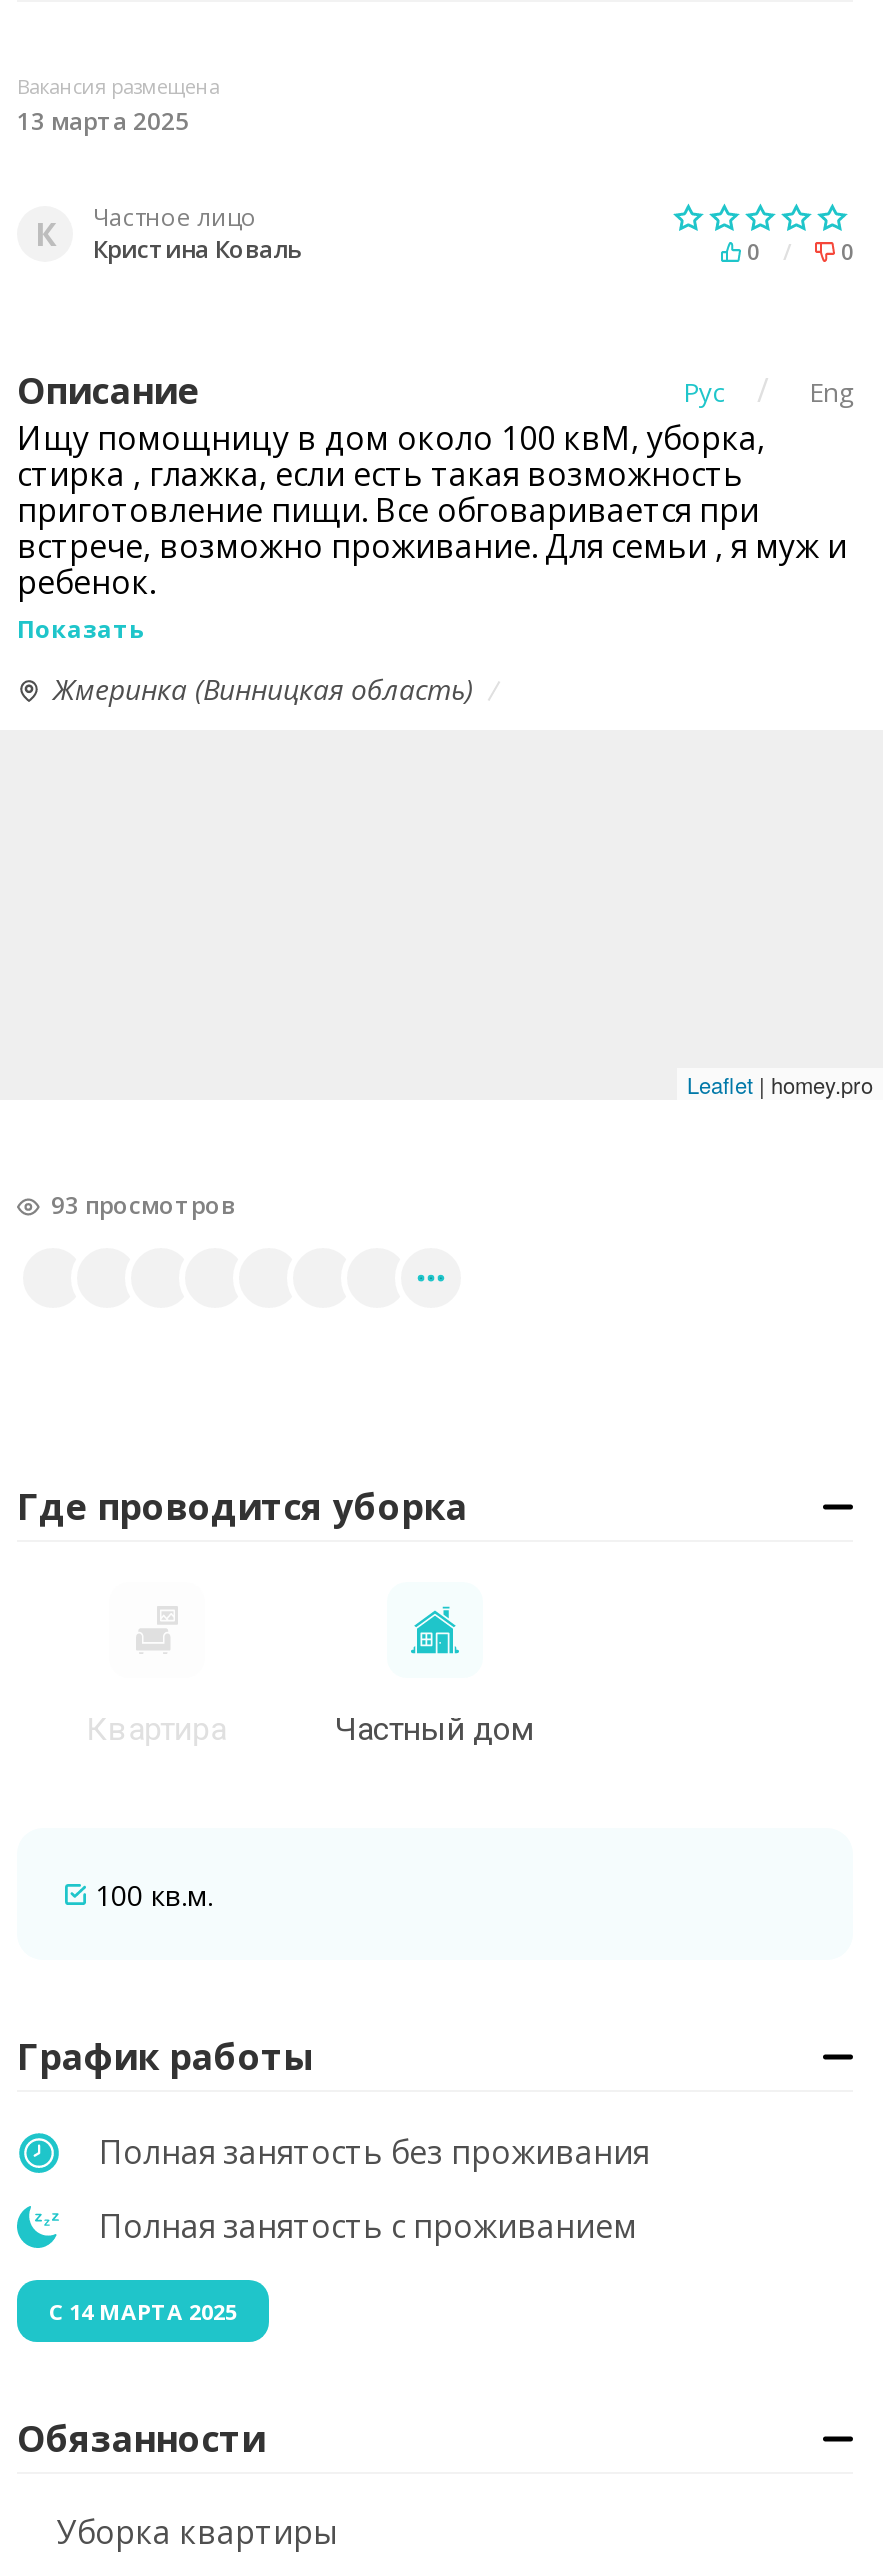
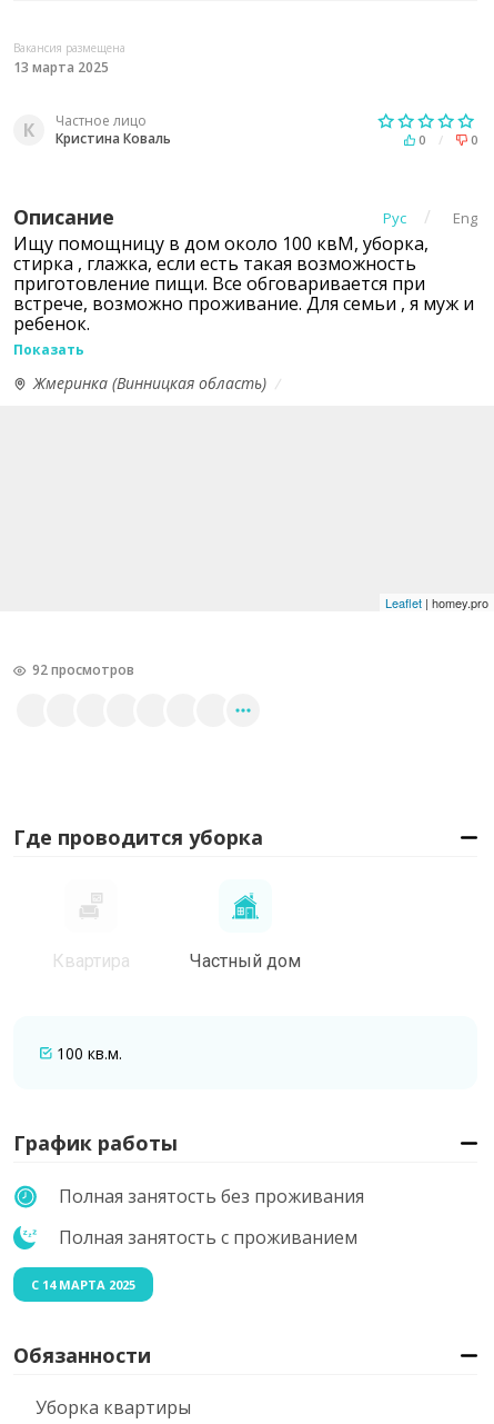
[51,1188,235,1222] 93 просмотров -> [32,660,134,679] 92 просмотров

